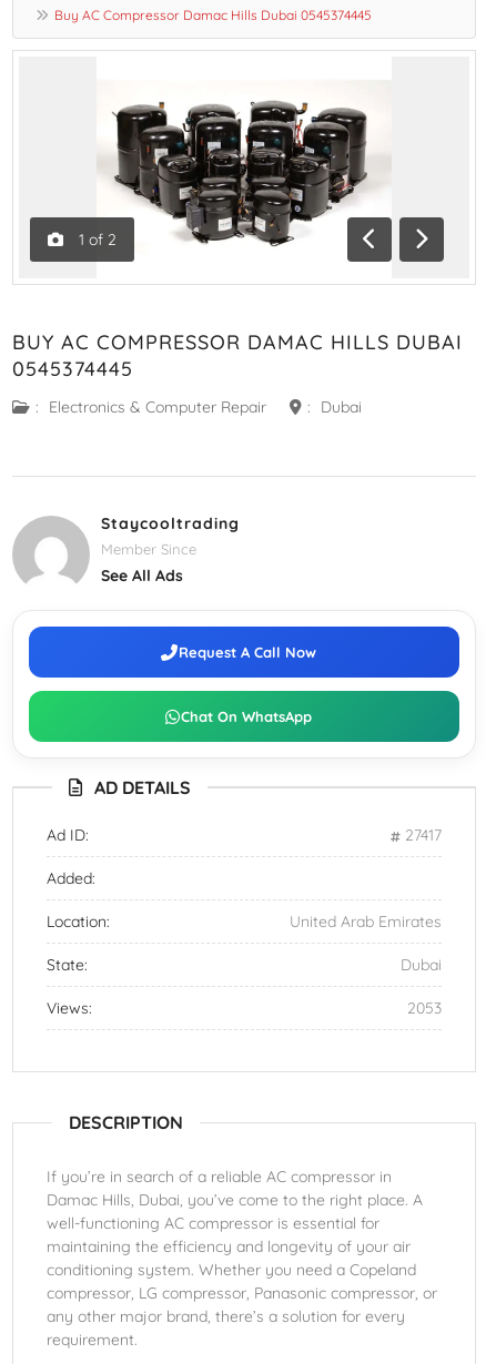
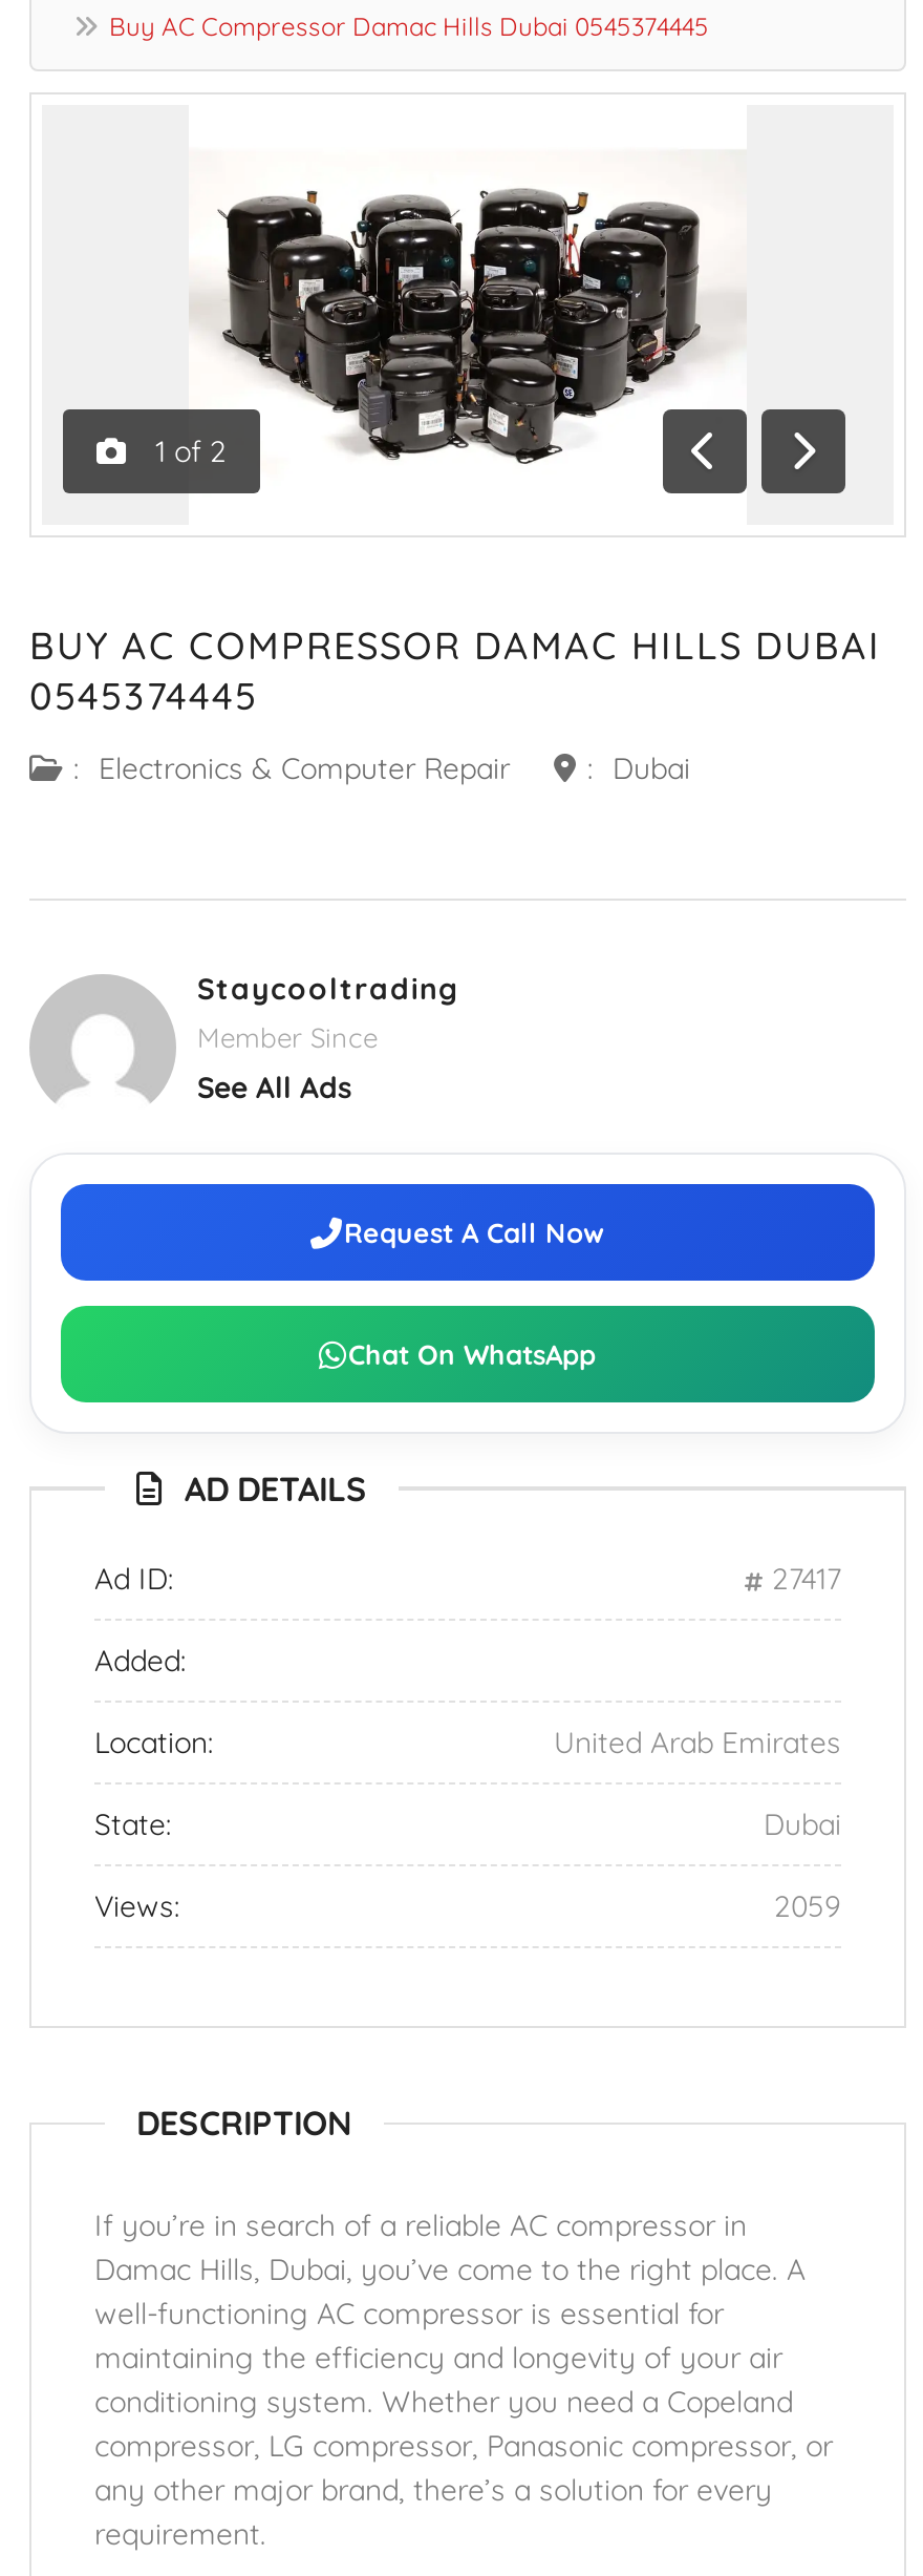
[407,998,442,1018] 2053 -> [774,1887,841,1925] 2059

